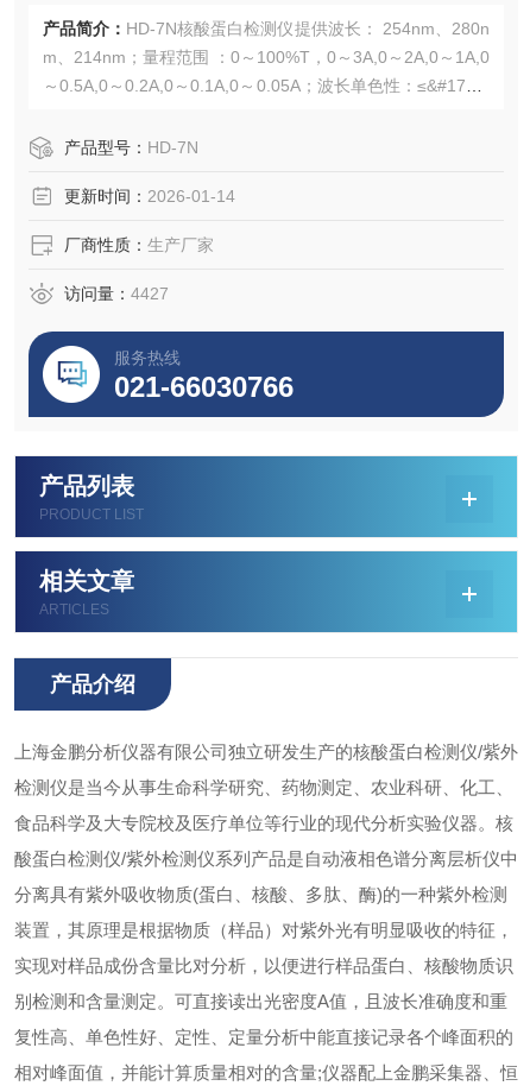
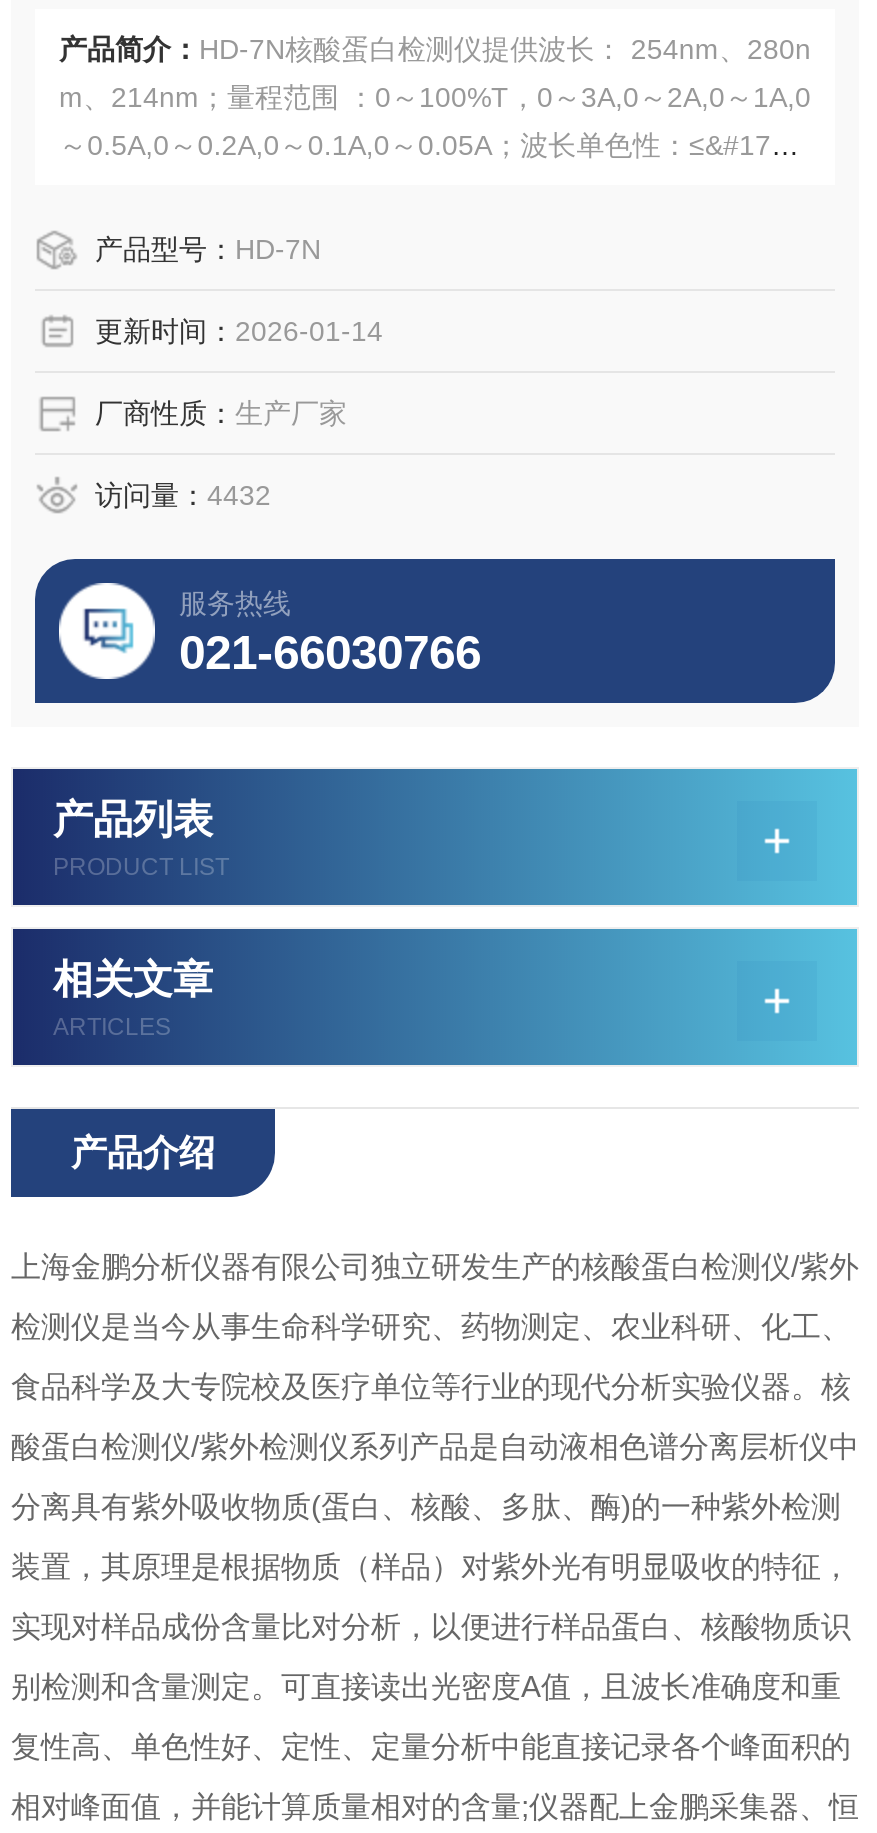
[64,284,169,303] 访问量：4427 -> [95,479,271,511] 访问量：4432

